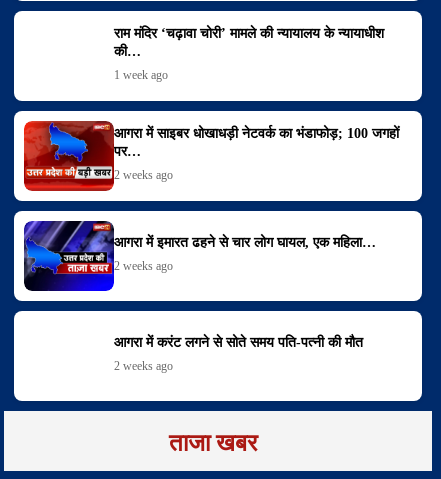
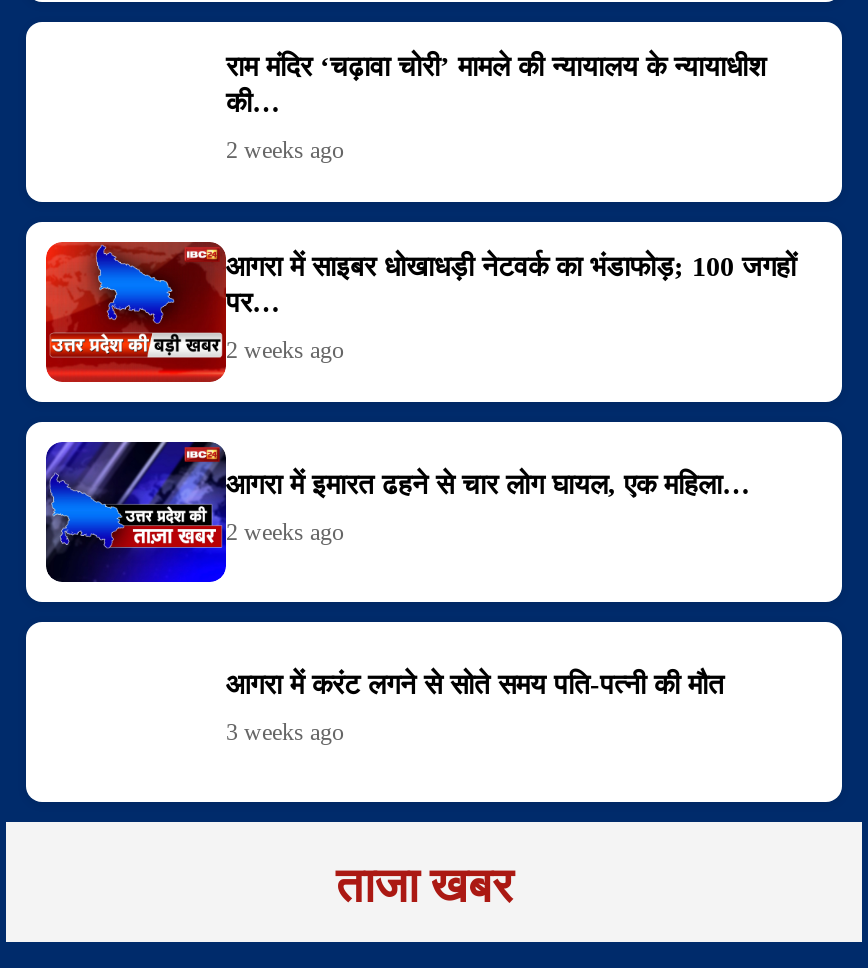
[114,68,168,82] 1 week ago -> [226,136,344,164] 2 weeks ago
[114,359,173,373] 2 weeks ago -> [226,718,344,746] 3 weeks ago

